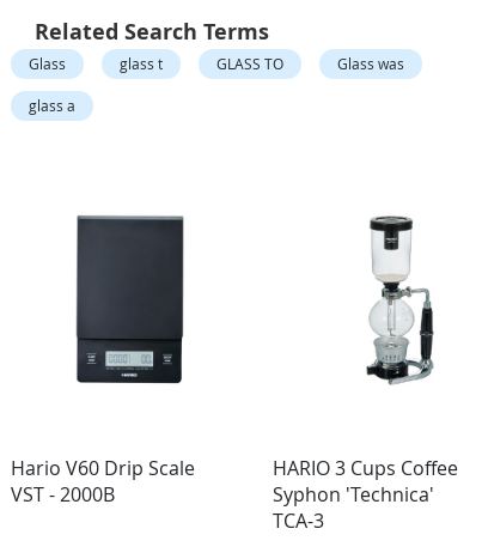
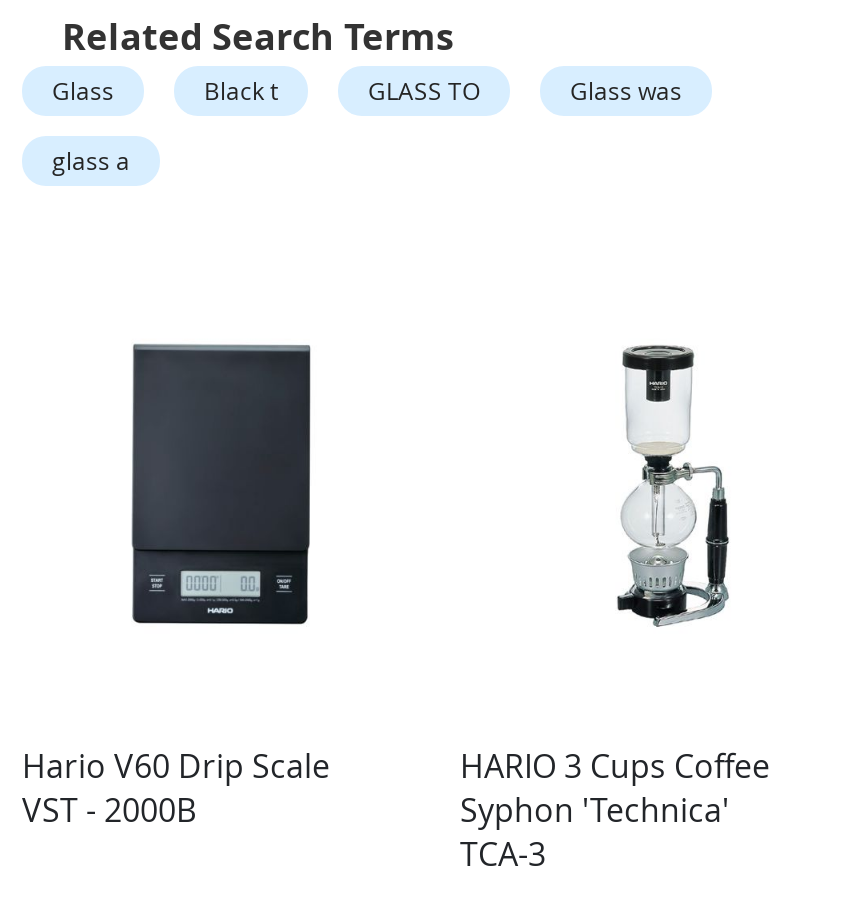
[120,54,163,73] glass t -> [204,74,278,106] Black t

